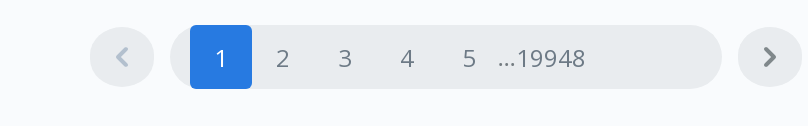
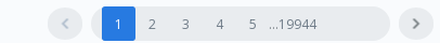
[214,40,586,74] 1 2 3 4 5 19948 -> [115,15,316,33] 1 2 3 4 5 19944

